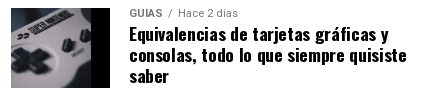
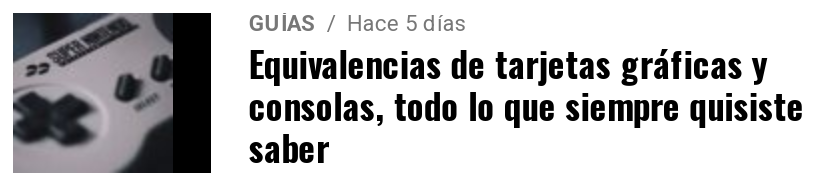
[129,7,238,20] GUÍAS Hace 2 días -> [249,12,467,38] GUÍAS Hace 5 días

